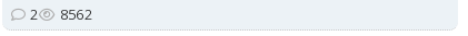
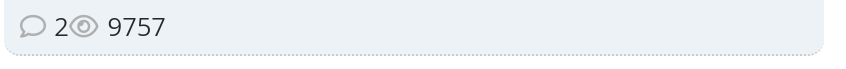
[30,4,92,24] 2 8562 -> [55,8,166,44] 2 9757

